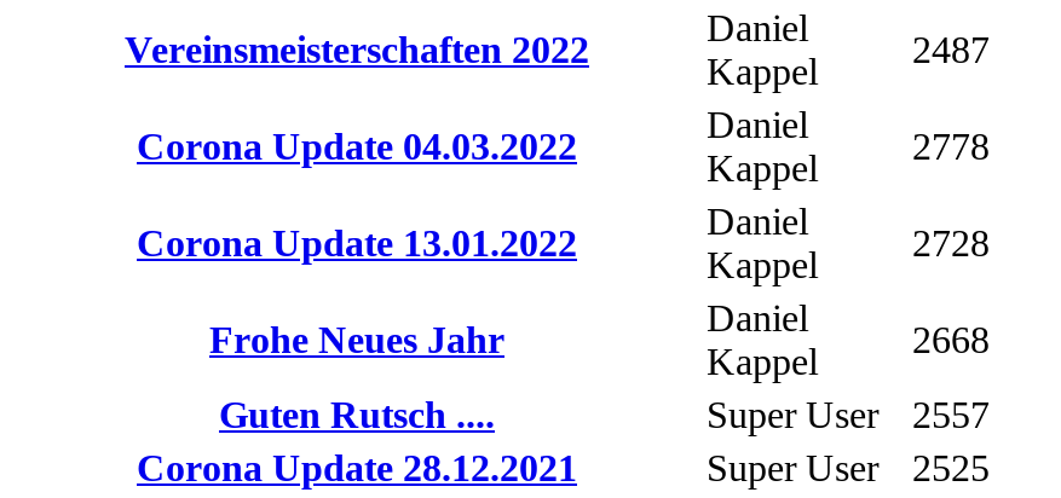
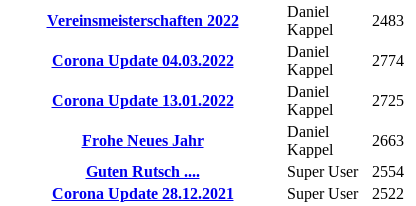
[912,30,990,71] 2487 -> [372,12,404,29] 2483
[912,127,990,168] 2778 -> [372,52,404,69] 2774
[912,223,990,264] 2728 -> [372,92,404,109] 2725
[912,320,990,361] 2668 -> [372,132,404,149] 2663
[707,395,990,436] Super User 2557 -> [287,163,404,180] Super User 2554
[707,448,990,489] Super User 2525 -> [287,185,404,202] Super User 2522

